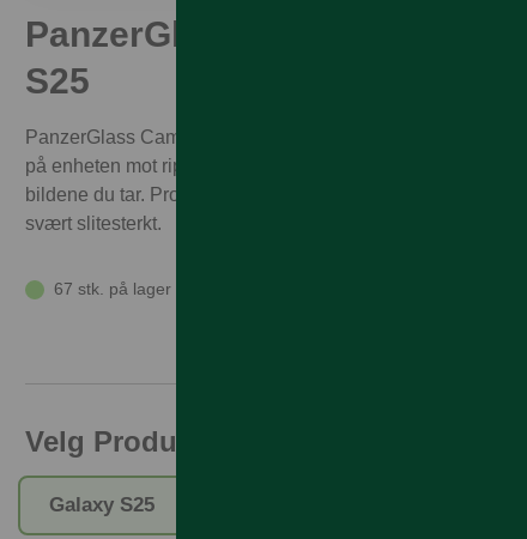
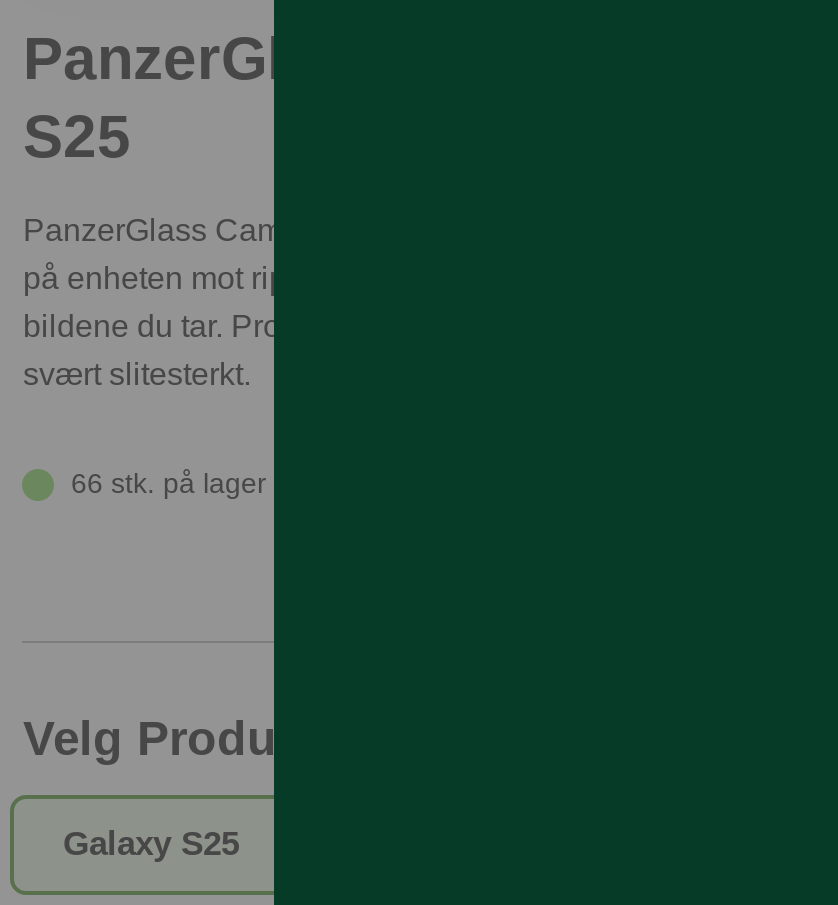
[54,279,172,298] 67 stk. på lager -> [71,467,267,499] 66 stk. på lager

